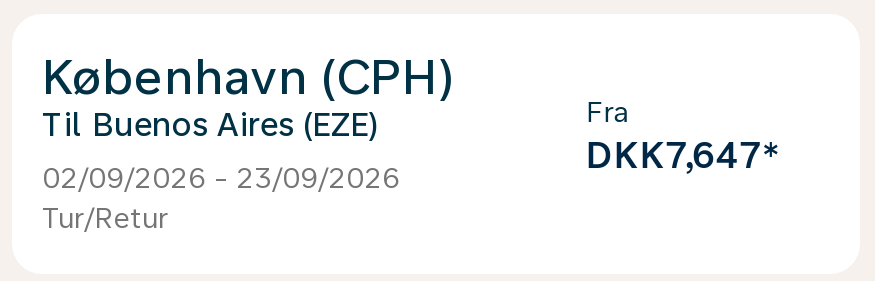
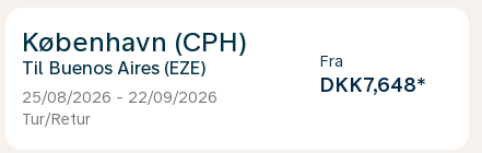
[586,134,780,176] DKK7,647* -> [319,73,426,96] DKK7,648*
[42,162,400,194] 02/09/2026 - 23/09/2026 -> [22,89,218,106] 25/08/2026 - 22/09/2026

